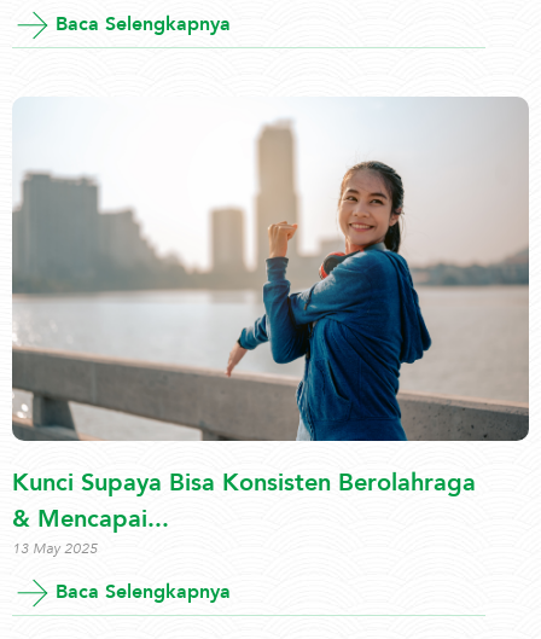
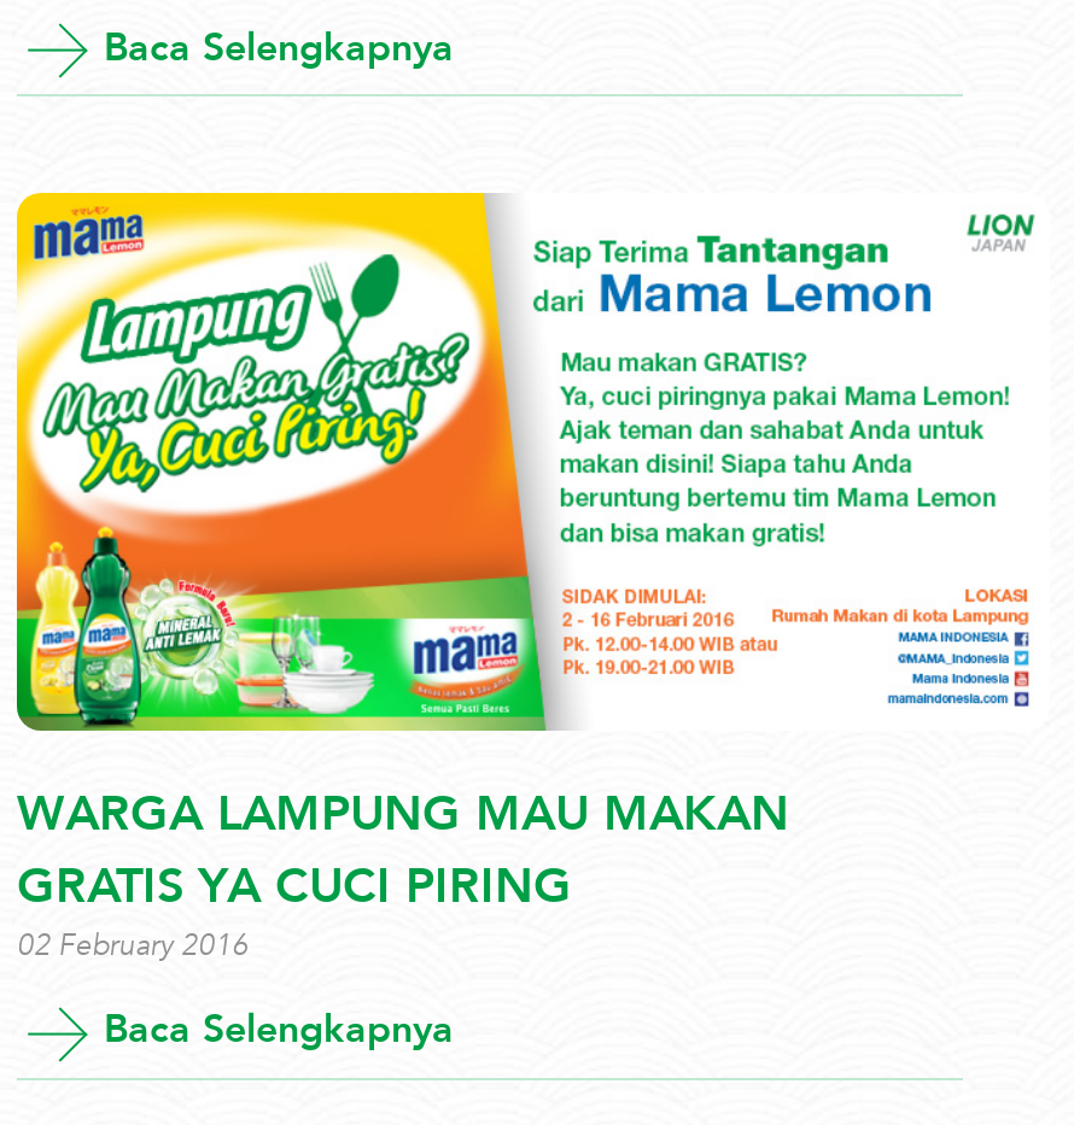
[11,97,530,558] [image] | Kunci Supaya Bisa Konsisten Berolahraga | & Mencapai... | 13 May 2025 -> [14,191,1050,964] [image] | WARGA LAMPUNG MAU MAKAN | GRATIS YA CUCI PIRING | 02 February 2016

